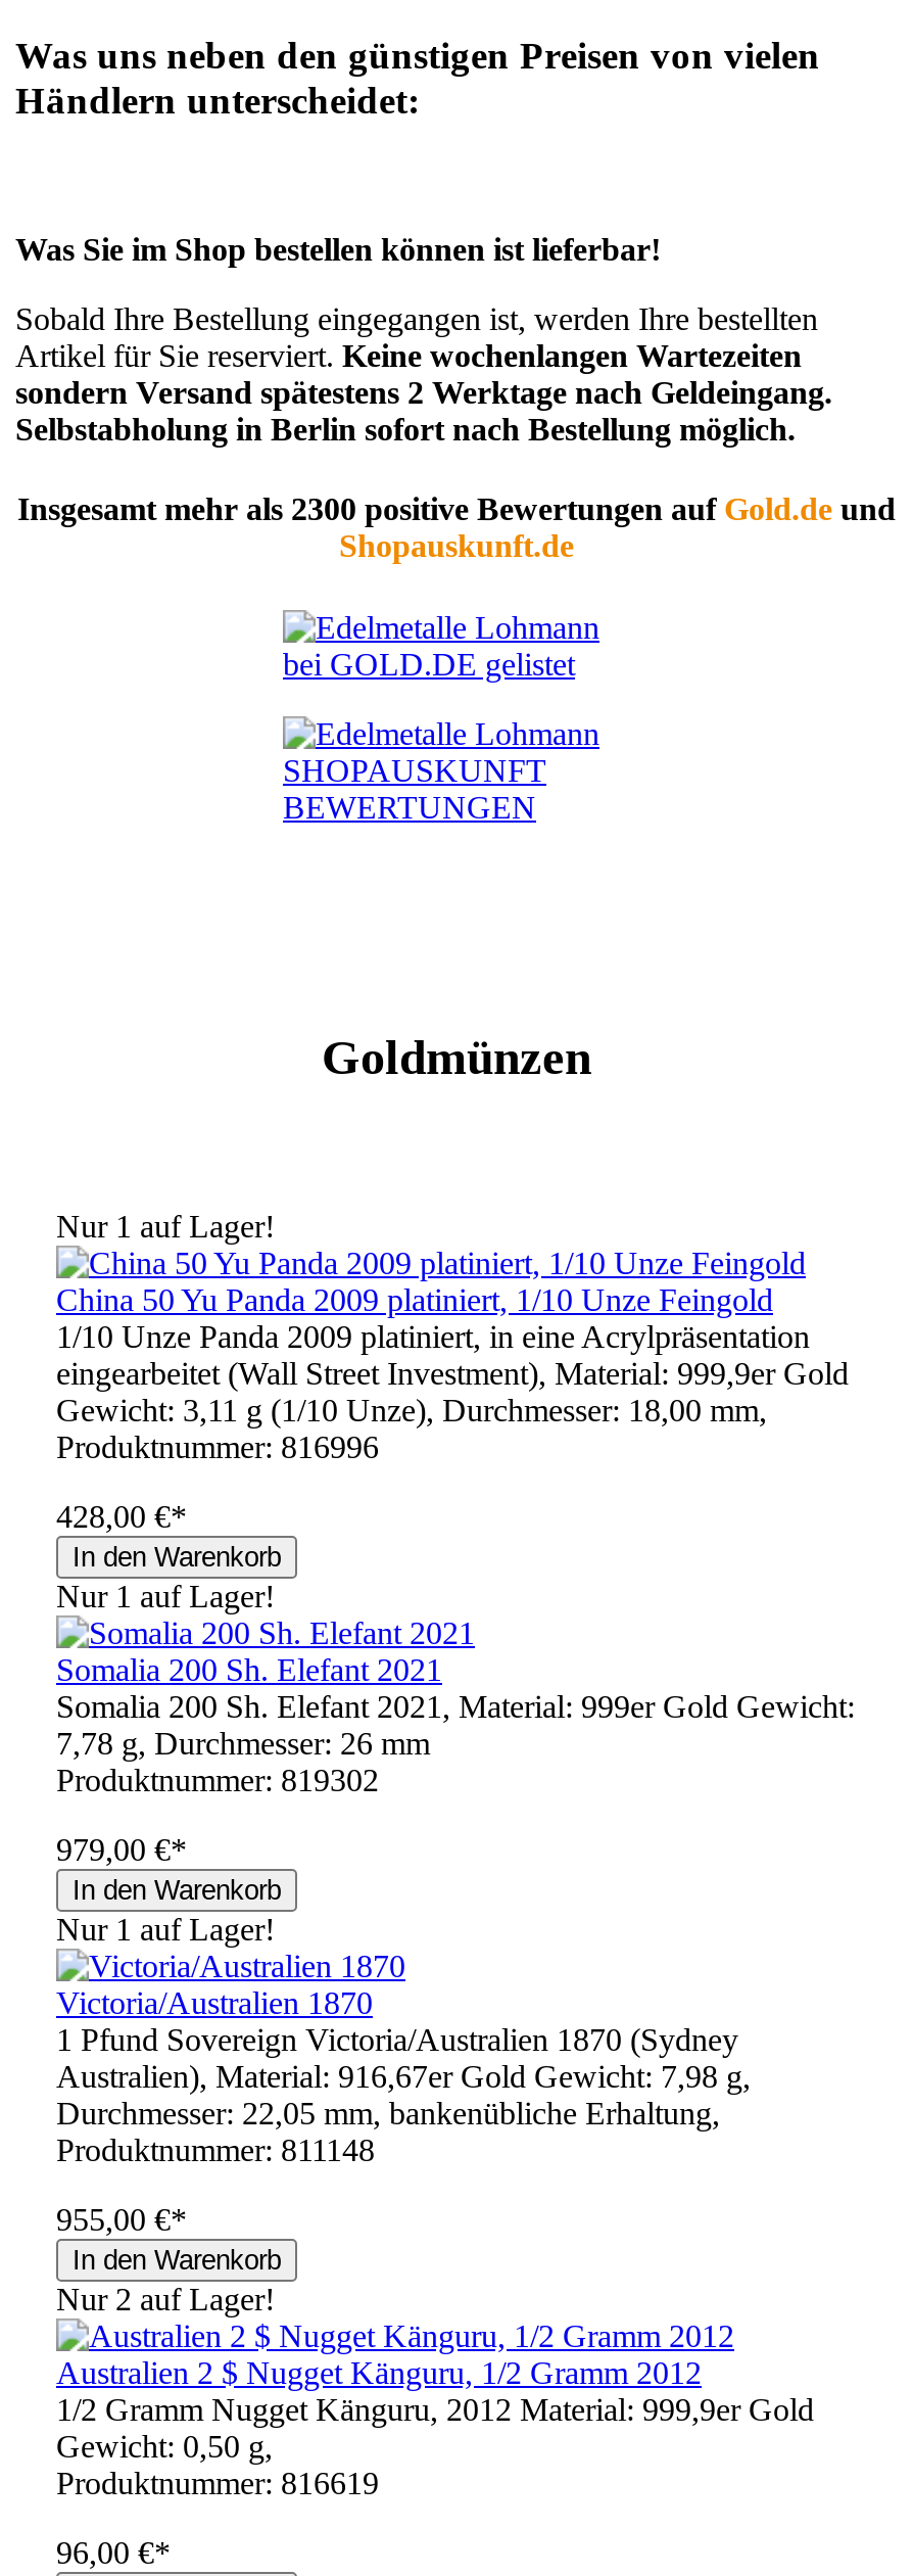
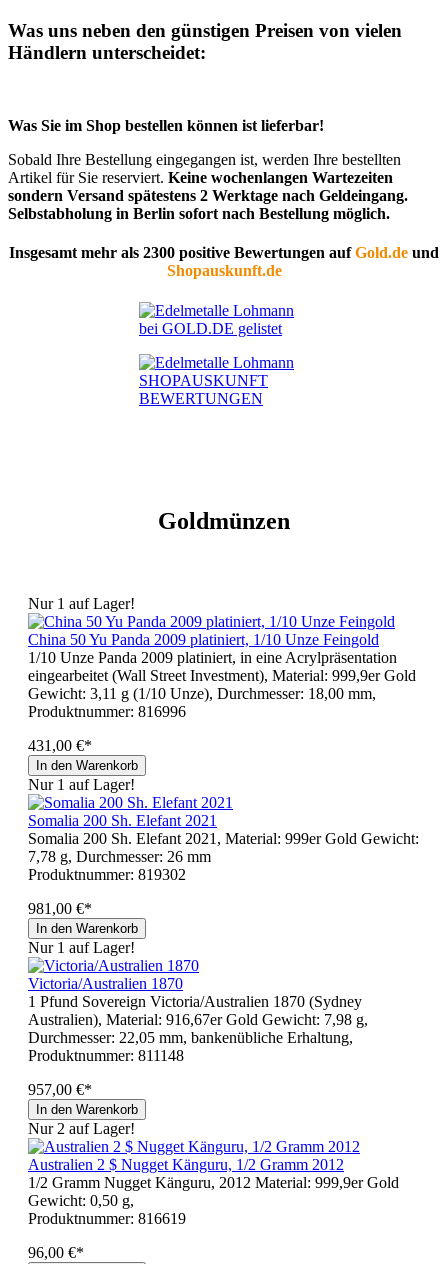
[56,1498,187,1533] 428,00 €* -> [28,736,92,753] 431,00 €*
[56,1831,187,1866] 979,00 €* -> [28,899,92,916] 981,00 €*
[56,2201,187,2236] 955,00 €* -> [28,1080,92,1097] 957,00 €*

